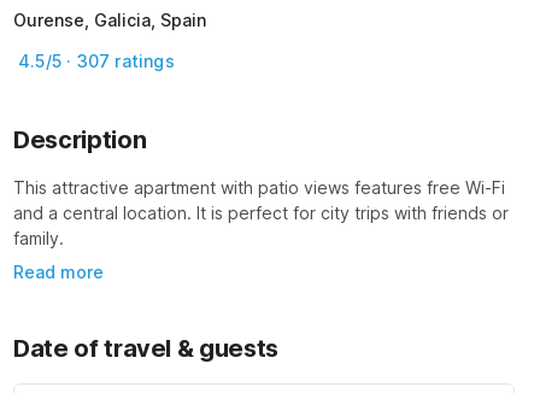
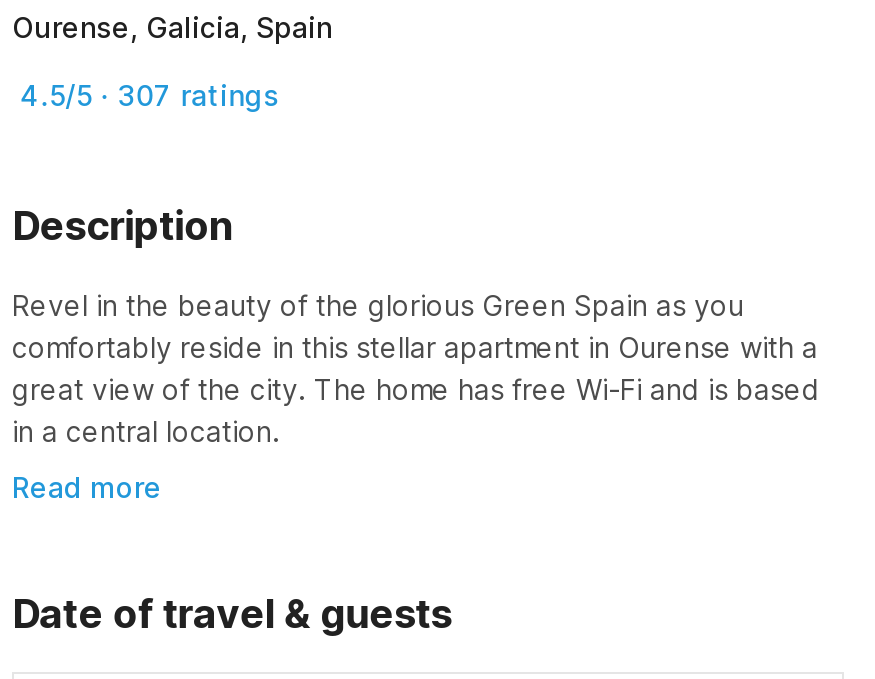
[13,177,509,248] This attractive apartment with patio views features free Wi-Fi | and a central location. It is perfect for city trips with friends or | family. -> [12,287,820,447] Revel in the beauty of the glorious Green Spain as you | comfortably reside in this stellar apartment in Ourense with a | great view of the city. The home has free Wi-Fi and is based | in a central location.

